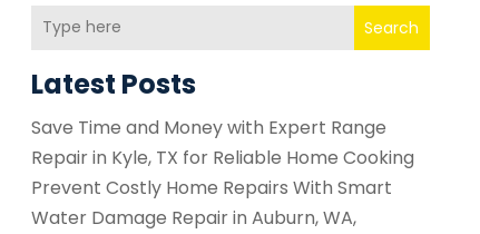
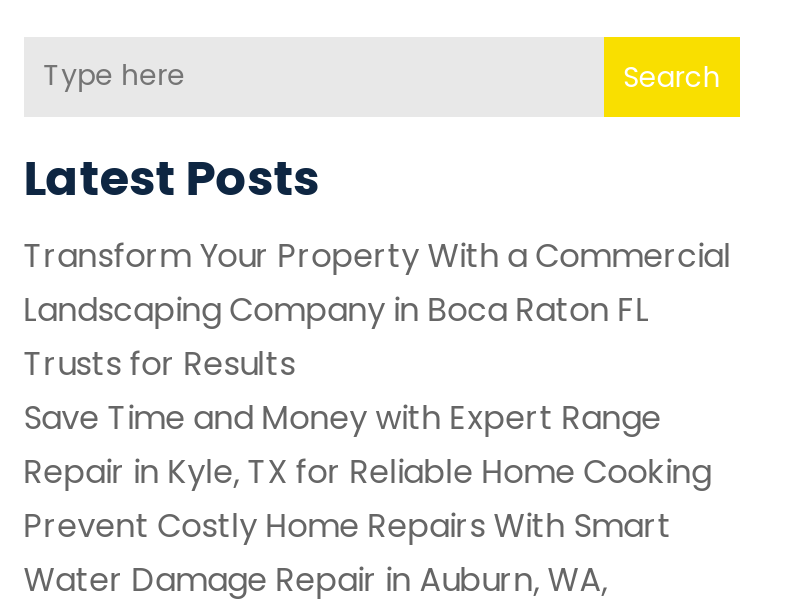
none -> [24,233,732,387] Transform Your Property With a Commercial | Landscaping Company in Boca Raton FL | Trusts for Results

